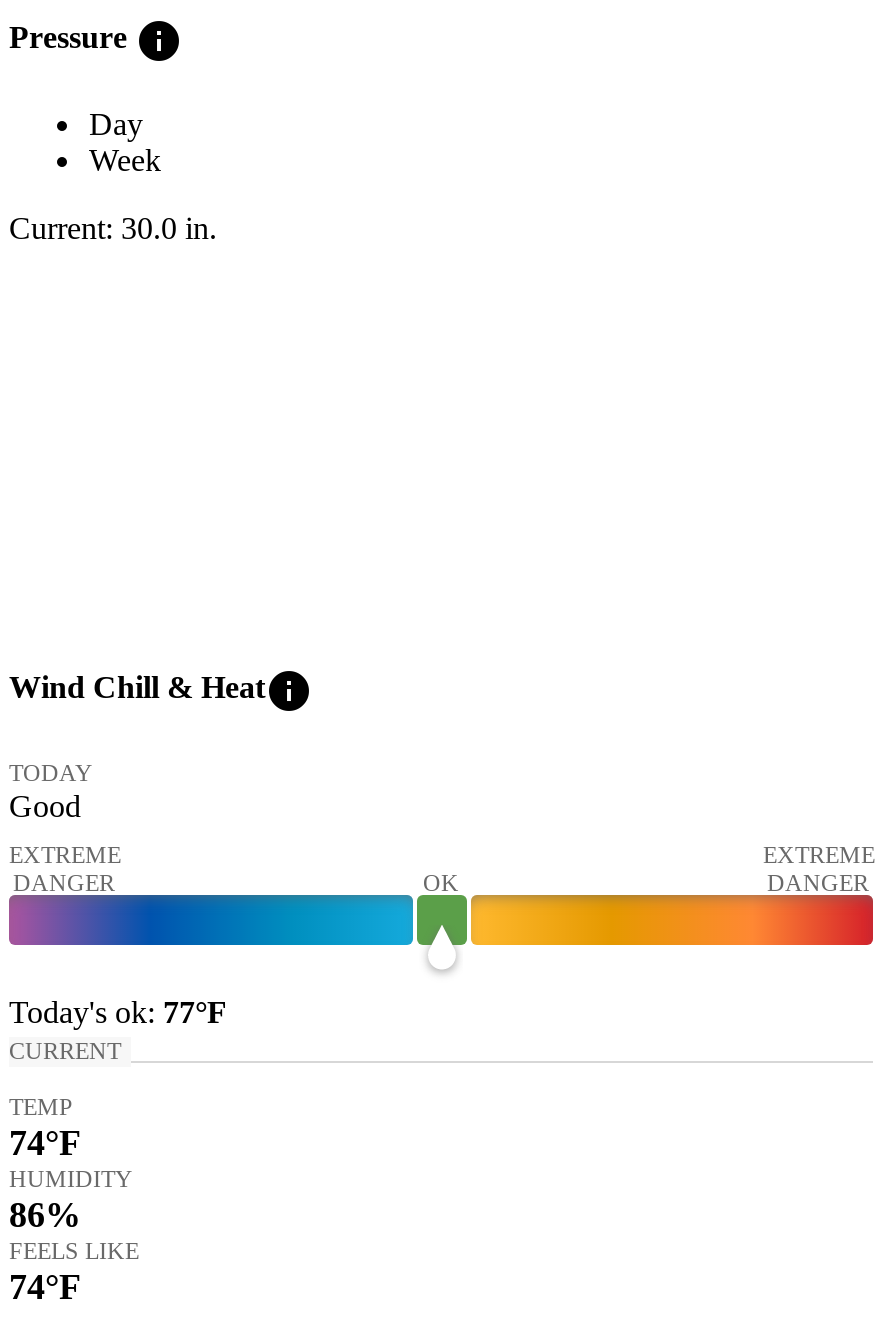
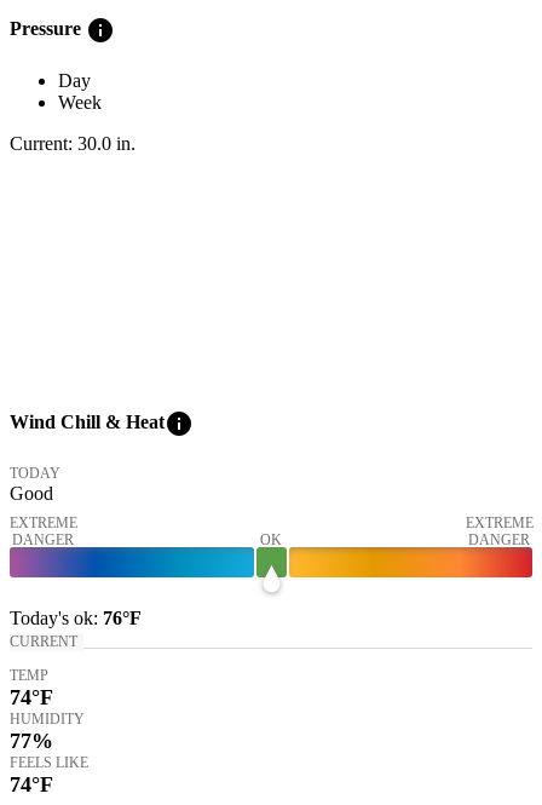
[9,994,227,1028] Today's ok: 77°F -> [10,607,142,628] Today's ok: 76°F
[9,1194,81,1234] 86% -> [10,728,53,752] 77%

